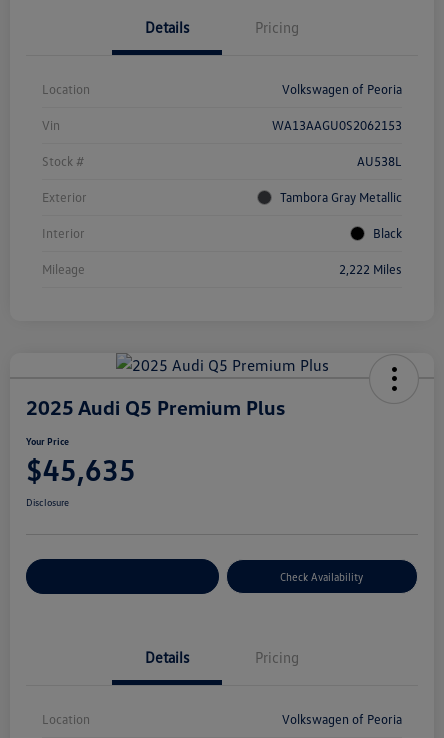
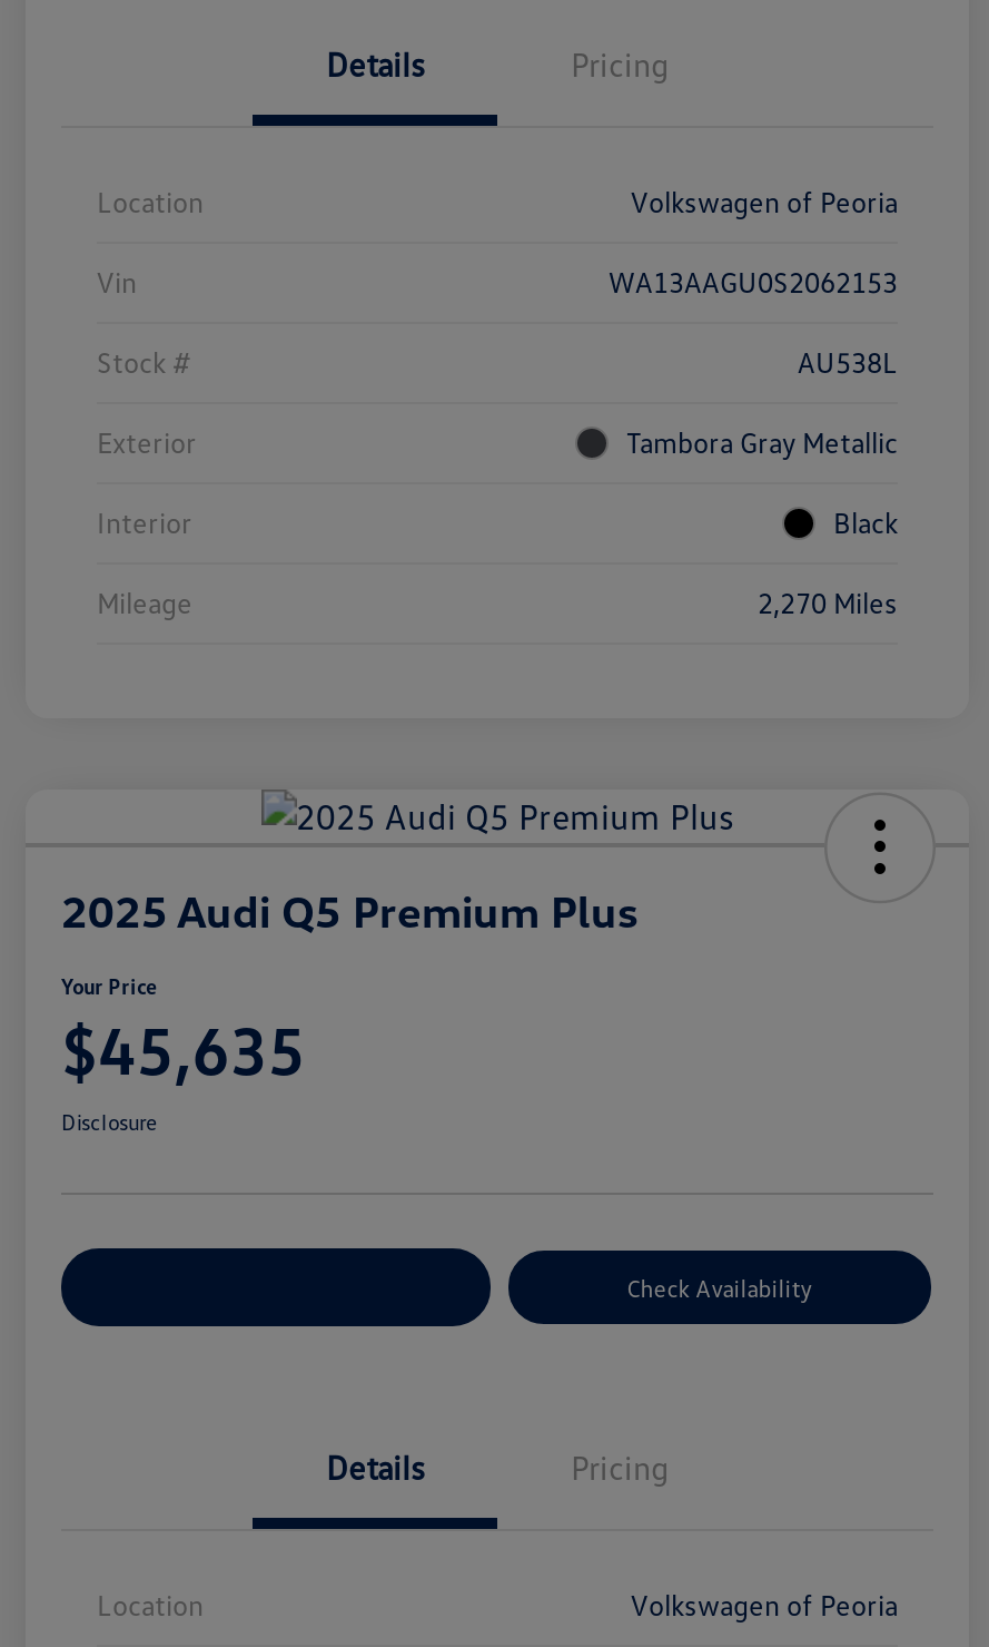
[339,261,402,277] 2,222 Miles -> [758,585,898,621] 2,270 Miles

